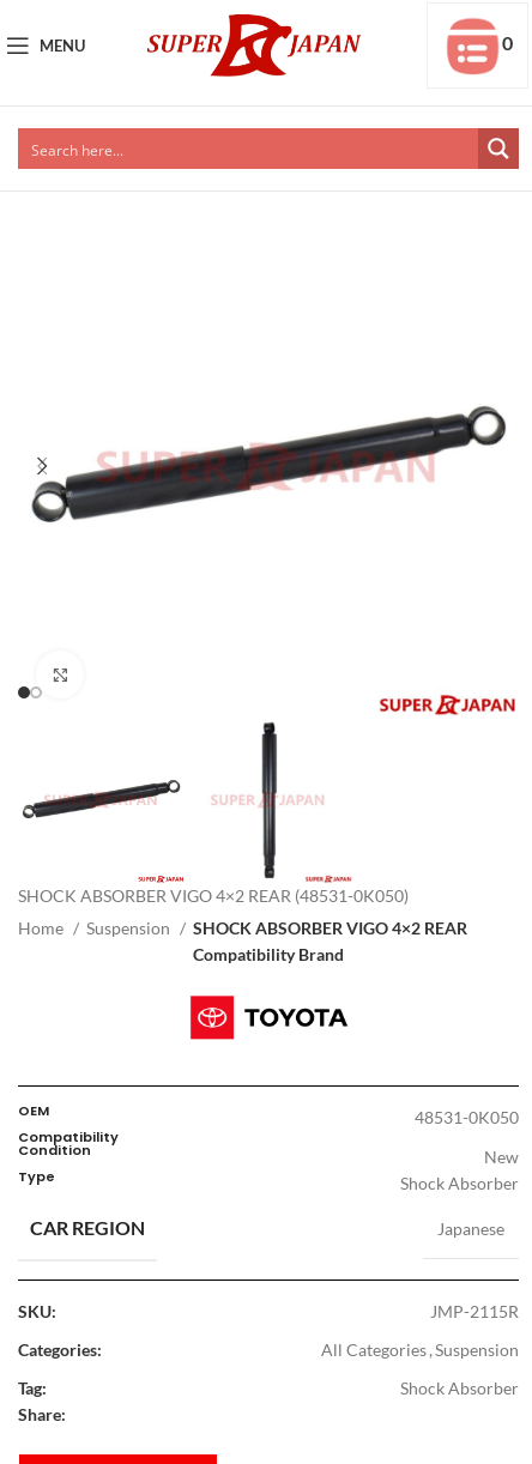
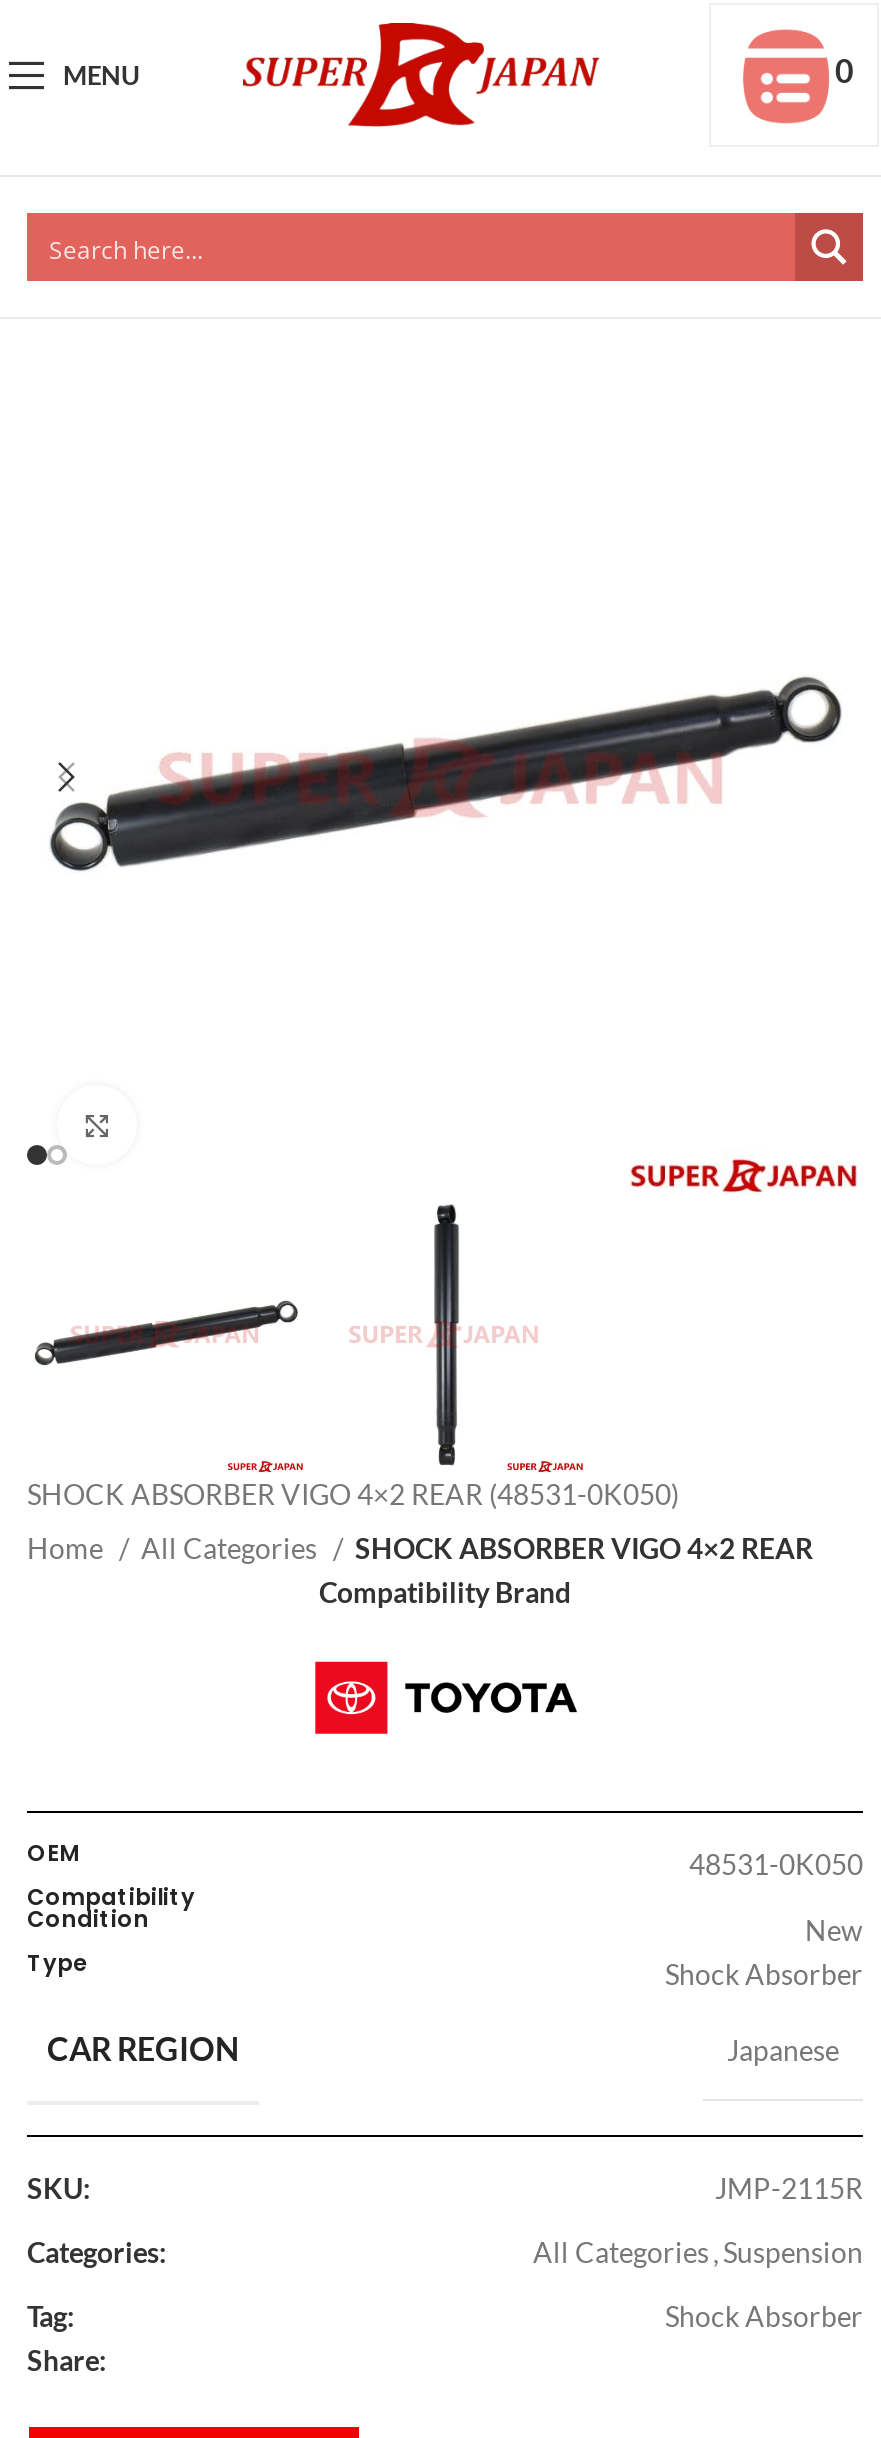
[86,918,174,938] Suspension -> [141,1532,323,1566] All Categories

